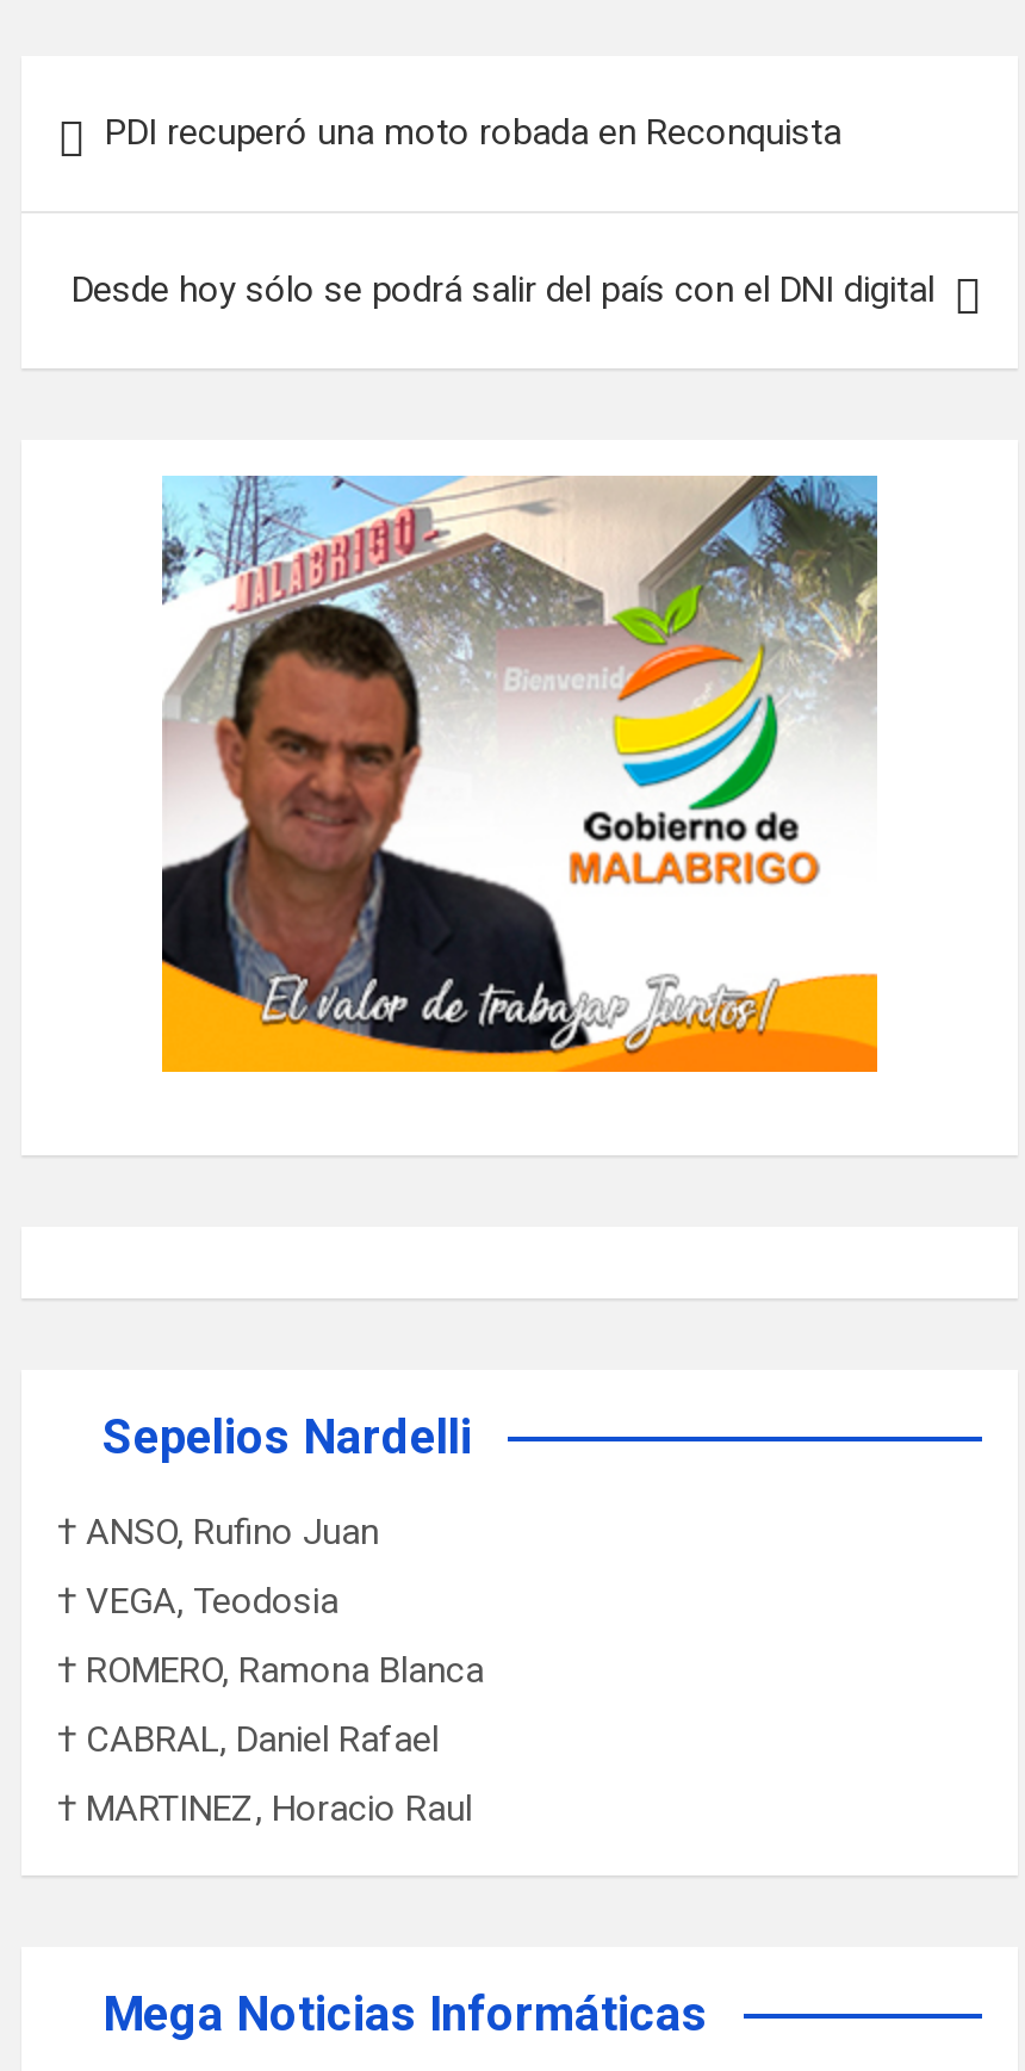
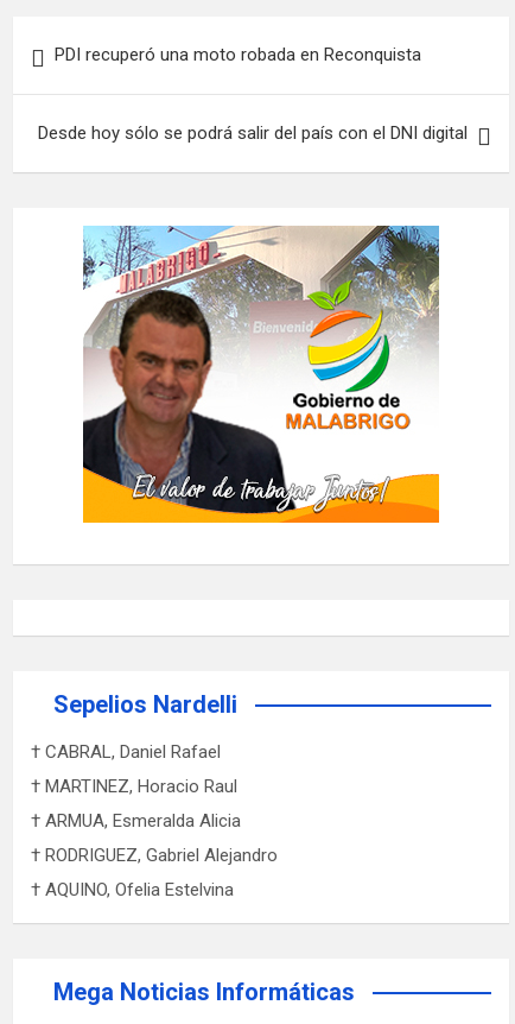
[57,1512,484,1693] † ANSO, Rufino Juan | † VEGA, Teodosia | † ROMERO, Ramona Blanca -> none
moved [57,1719,472,1831] -> [31,742,237,798]: † CABRAL, Daniel Rafael | † MARTINEZ, Horacio Raul
none -> [31,811,278,901] † ARMUA, Esmeralda Alicia | † RODRIGUEZ, Gabriel Alejandro | † AQUINO, Ofelia Estelvina

